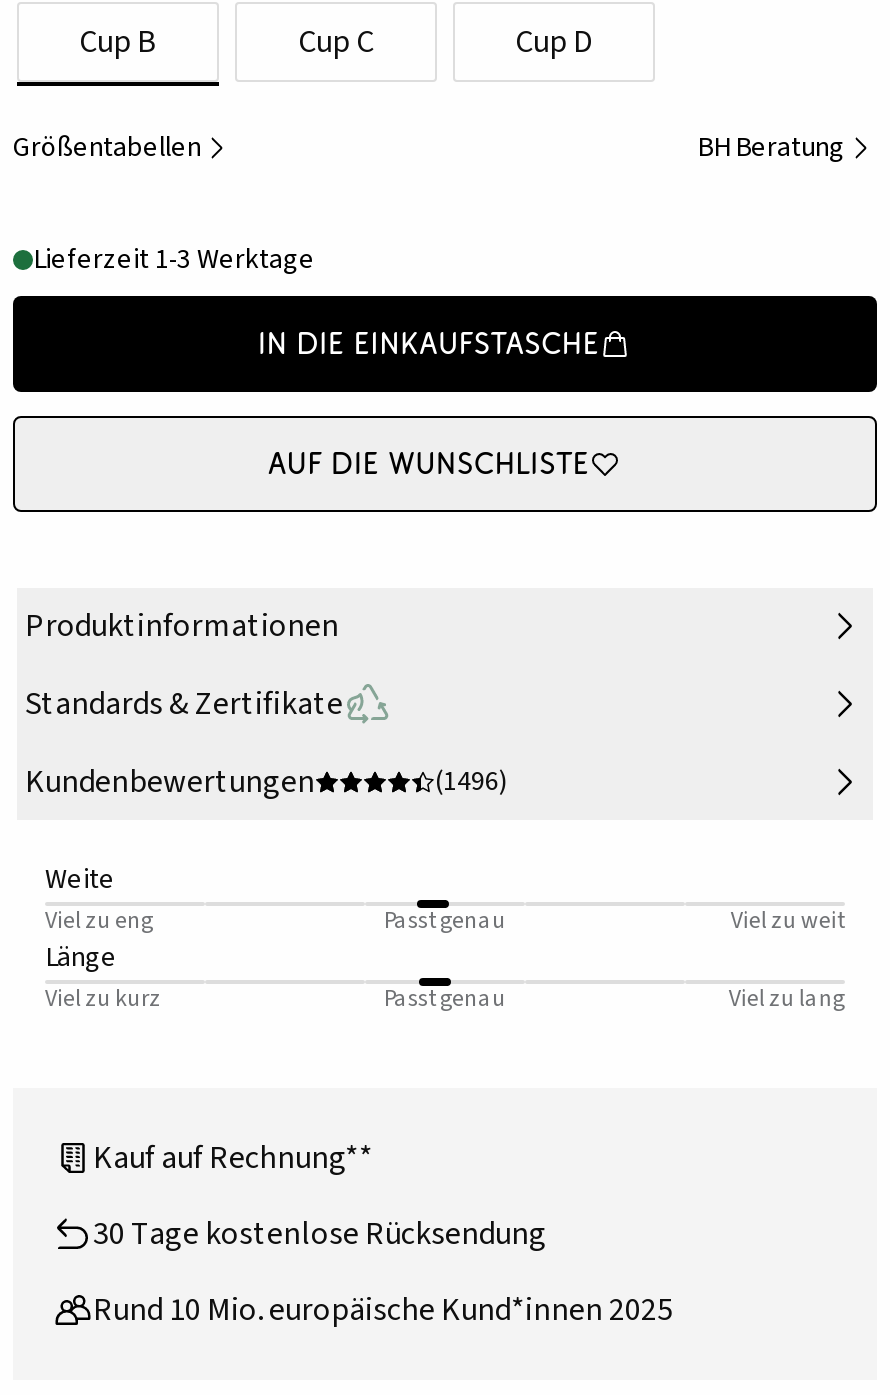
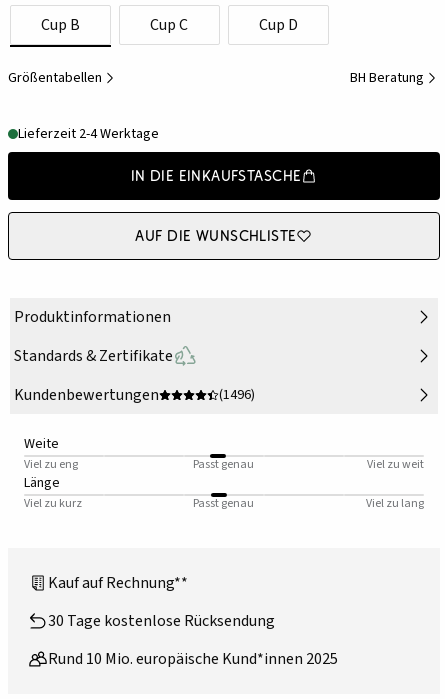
[33,240,315,280] Lieferzeit 1-3 Werktage -> [18,124,159,144] Lieferzeit 2-4 Werktage

